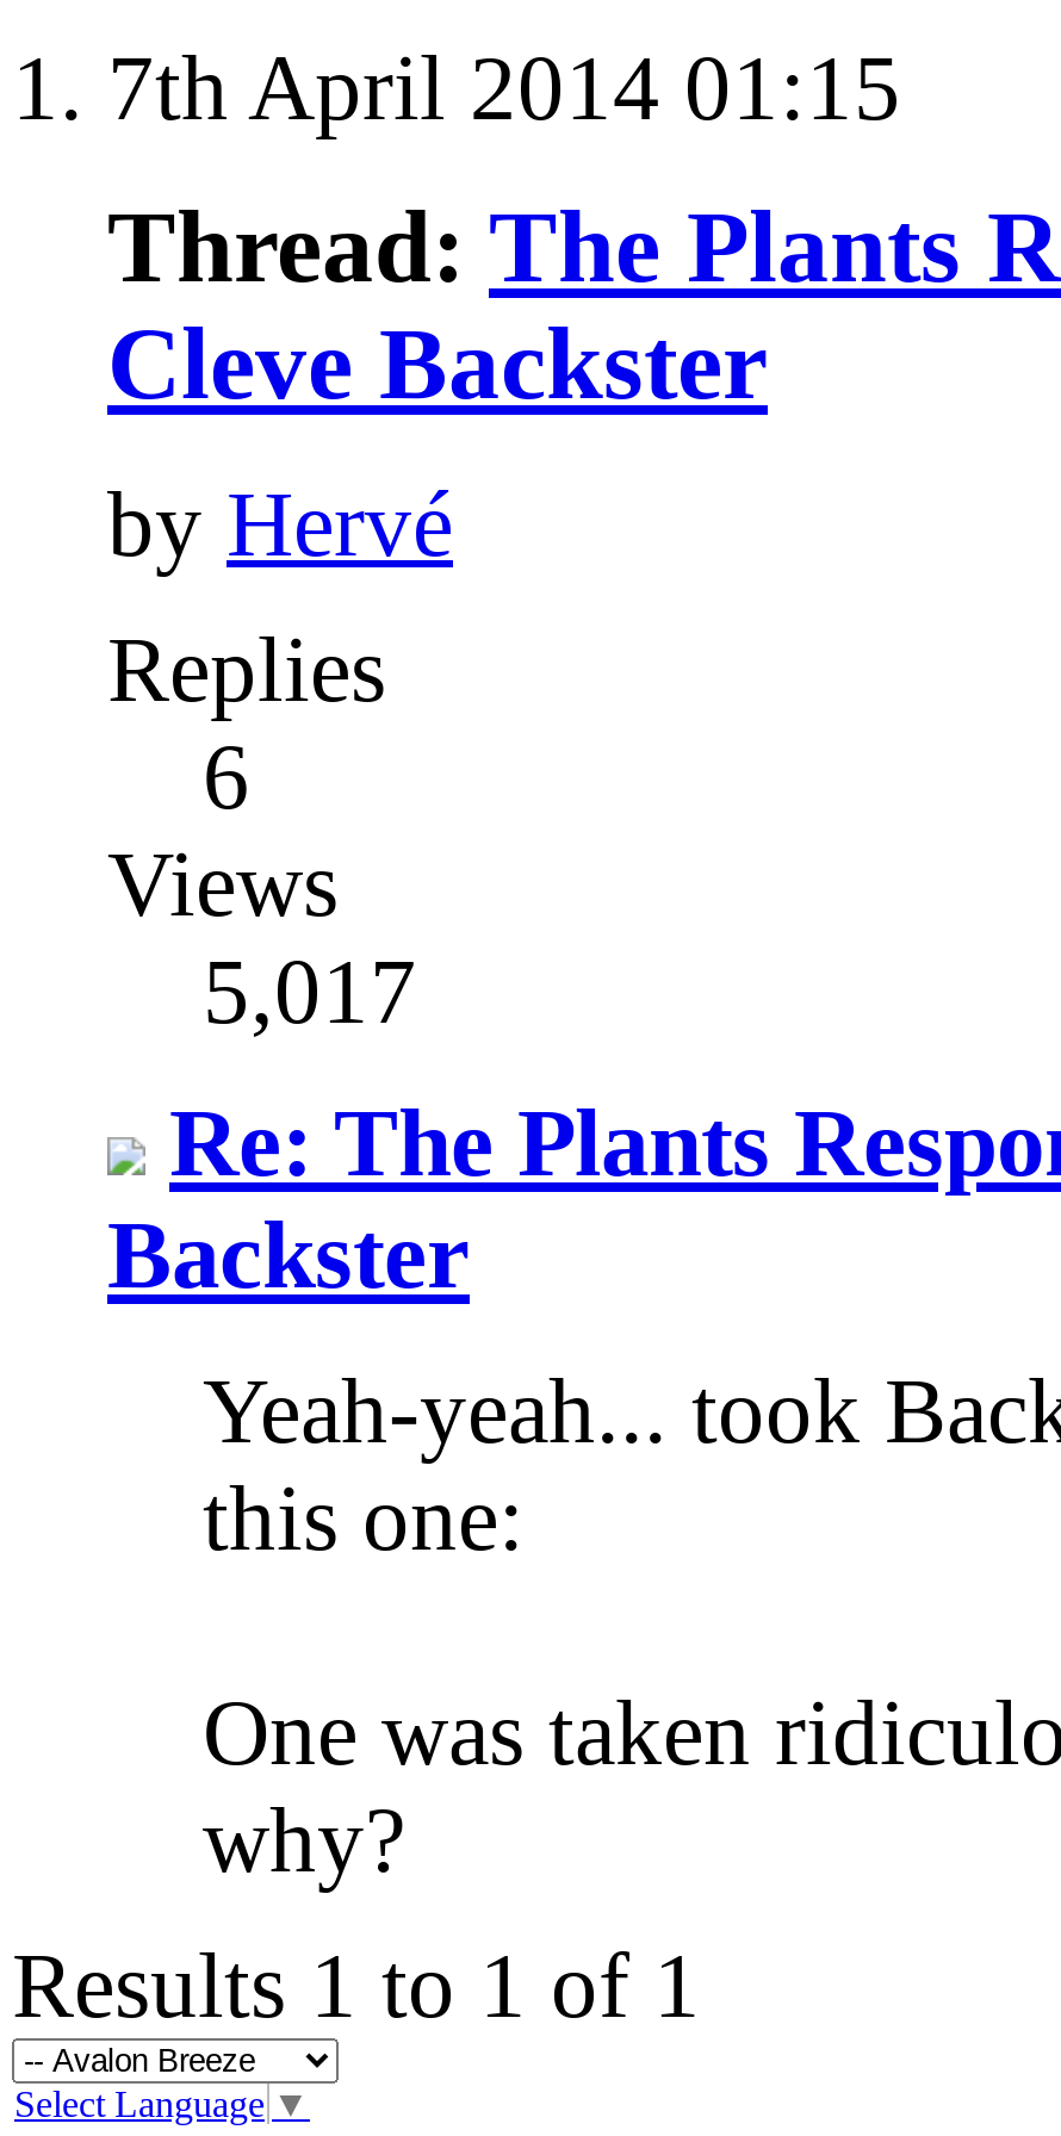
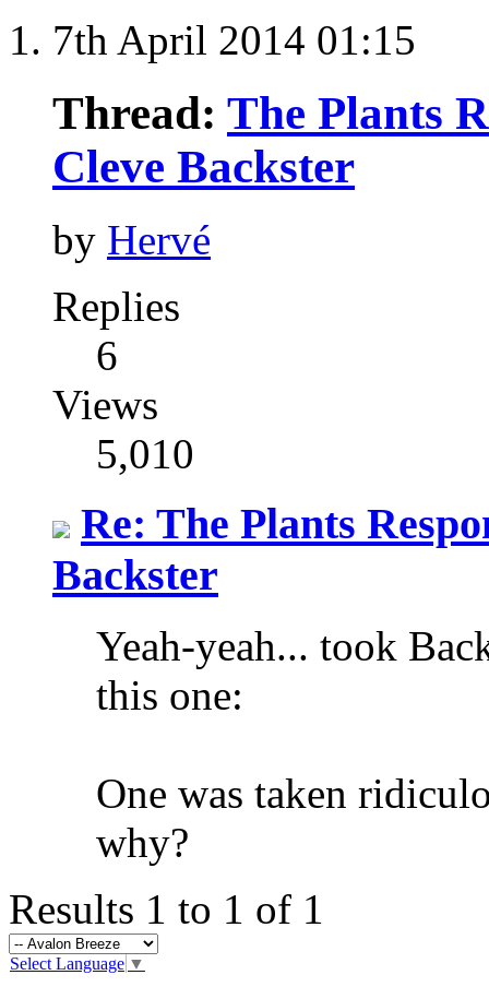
[203,938,417,1041] 5,017 -> [96,430,194,477] 5,010

